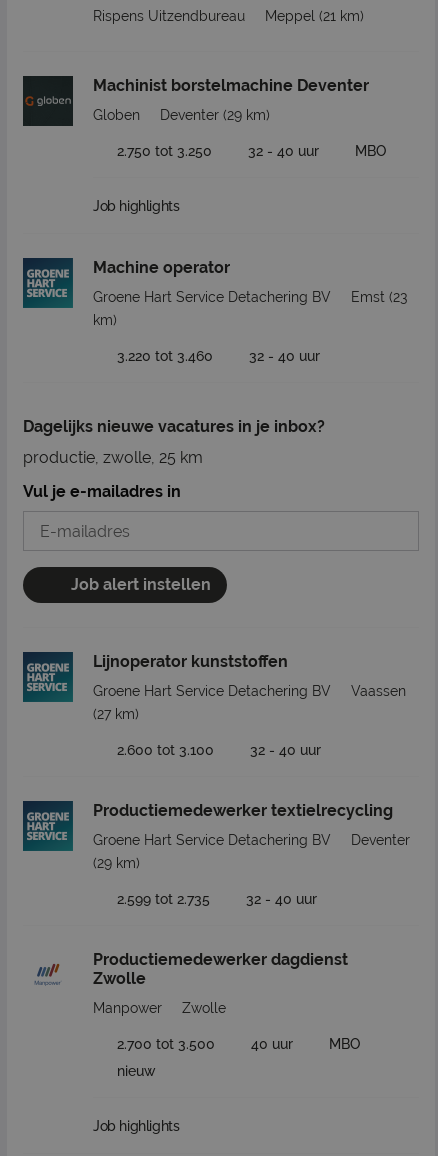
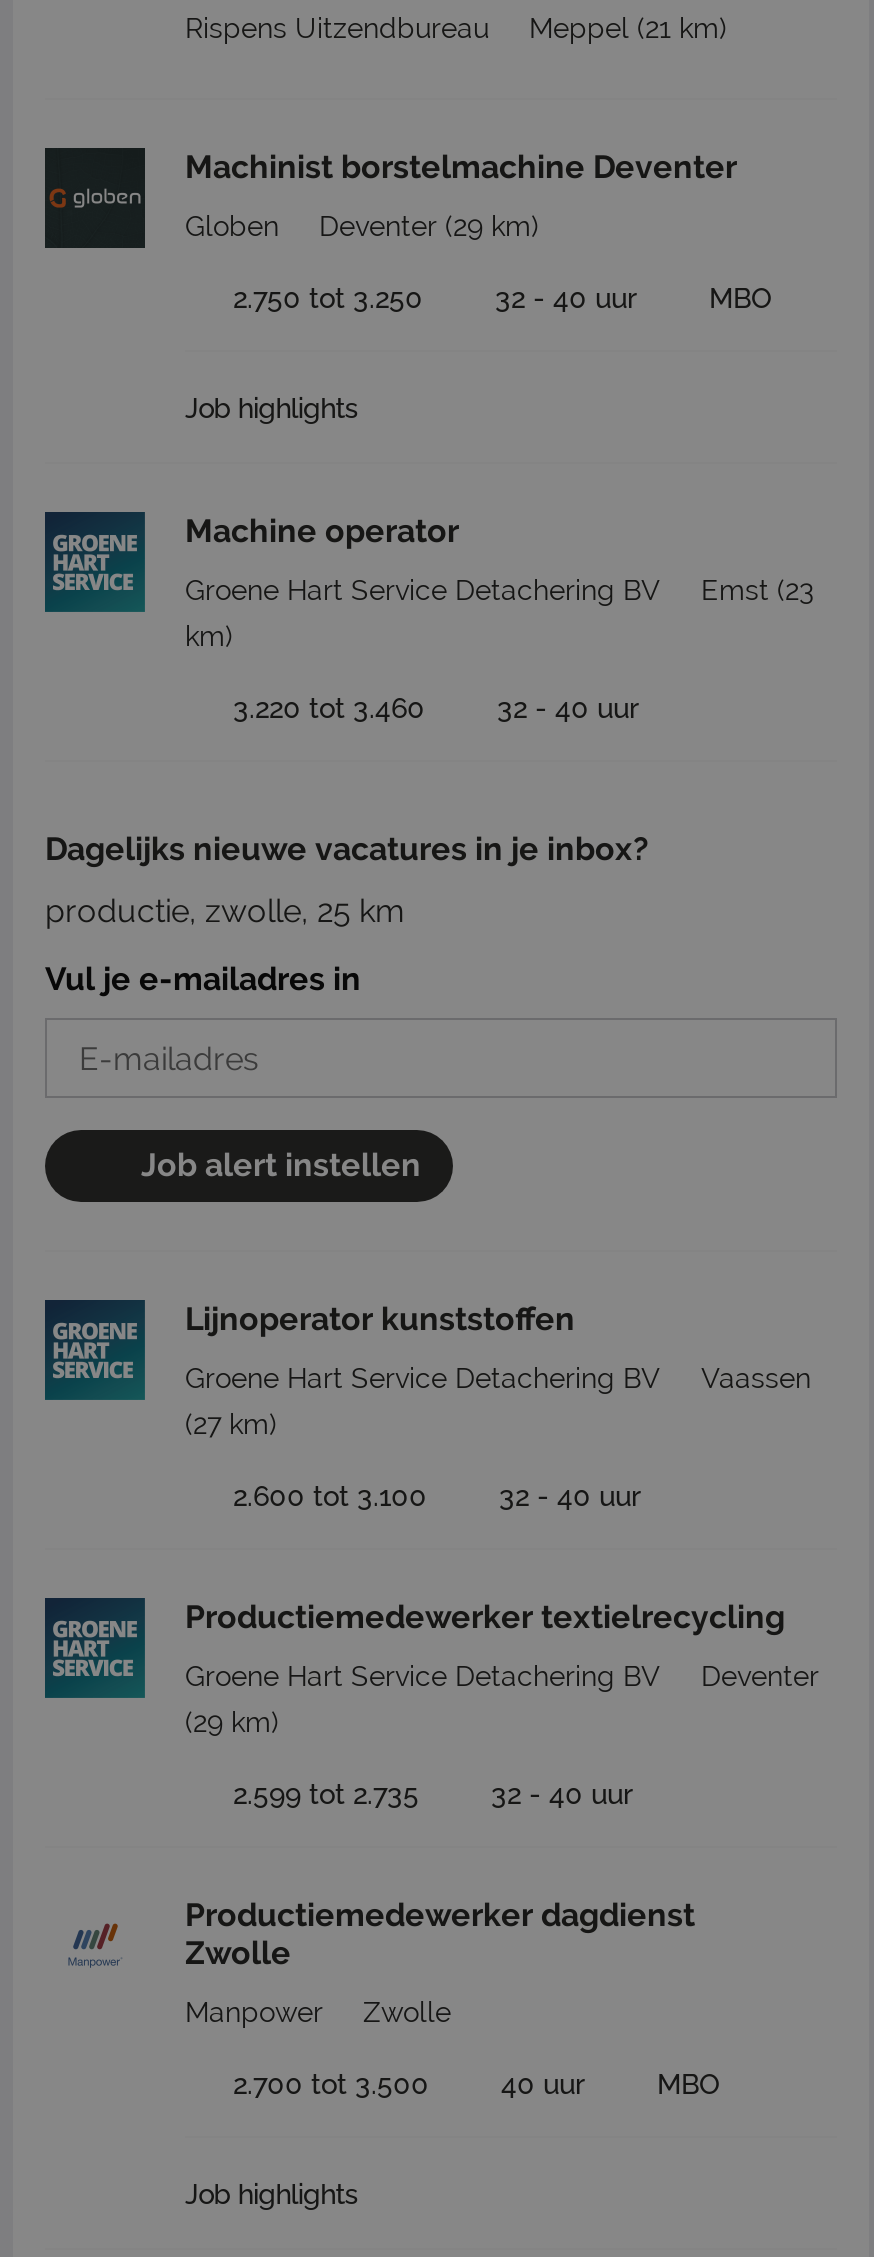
[117,1063,156,1079] nieuw -> none

